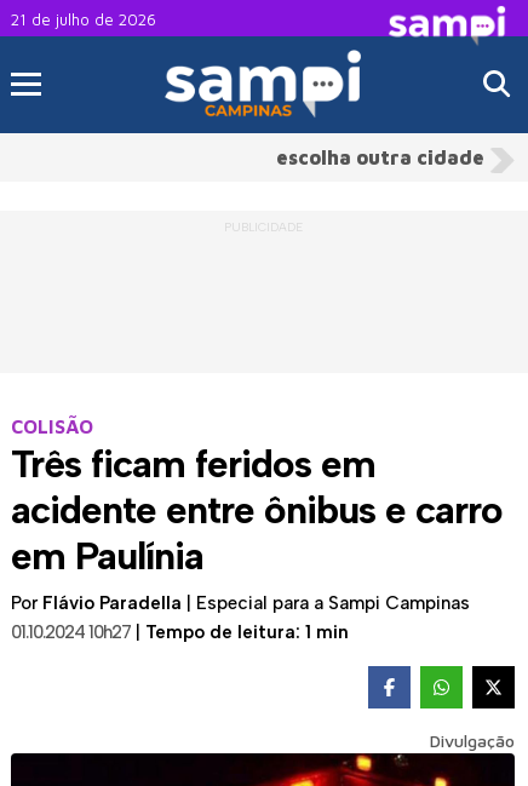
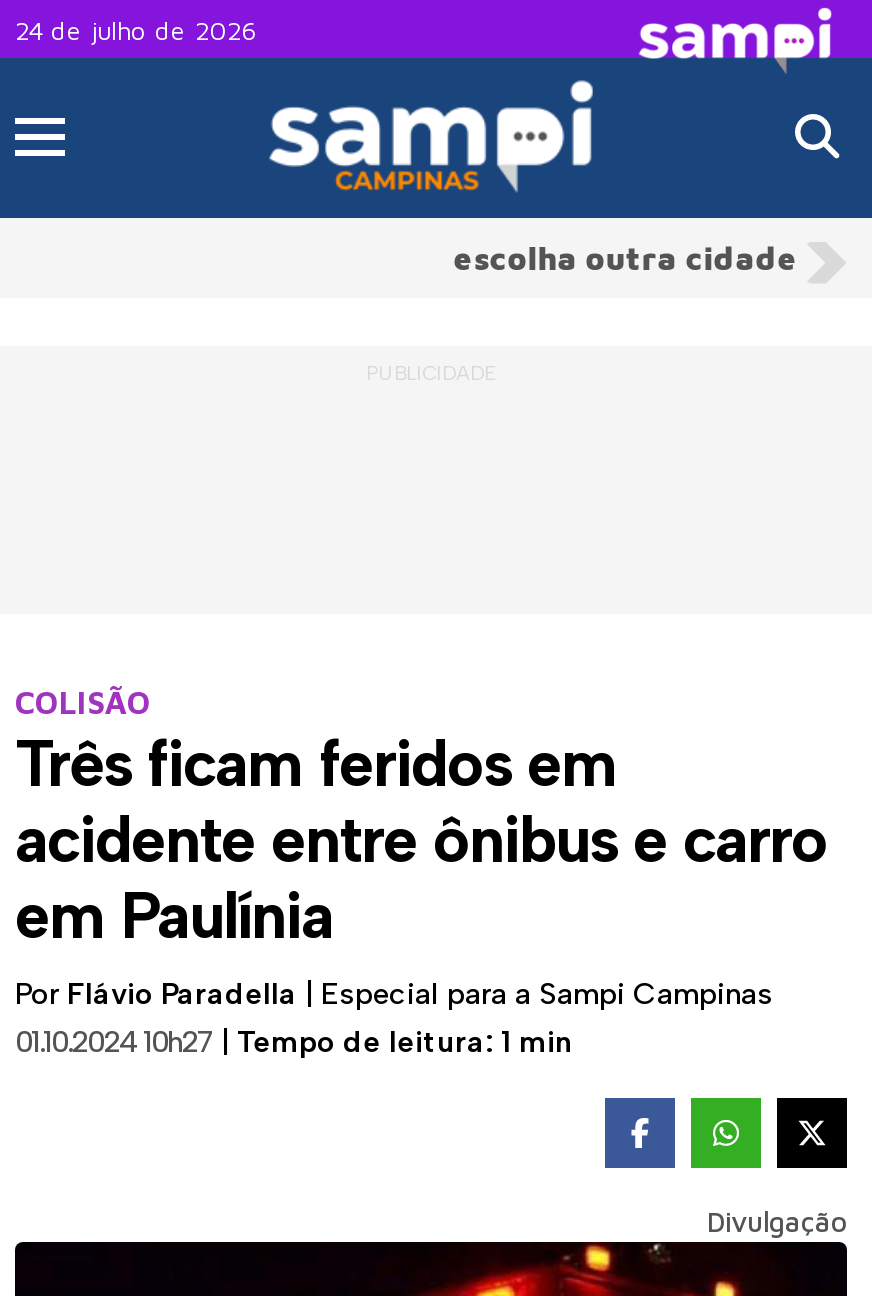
[11,10,156,29] 21 de julho de 2026 -> [15,14,257,46] 24 de julho de 2026

